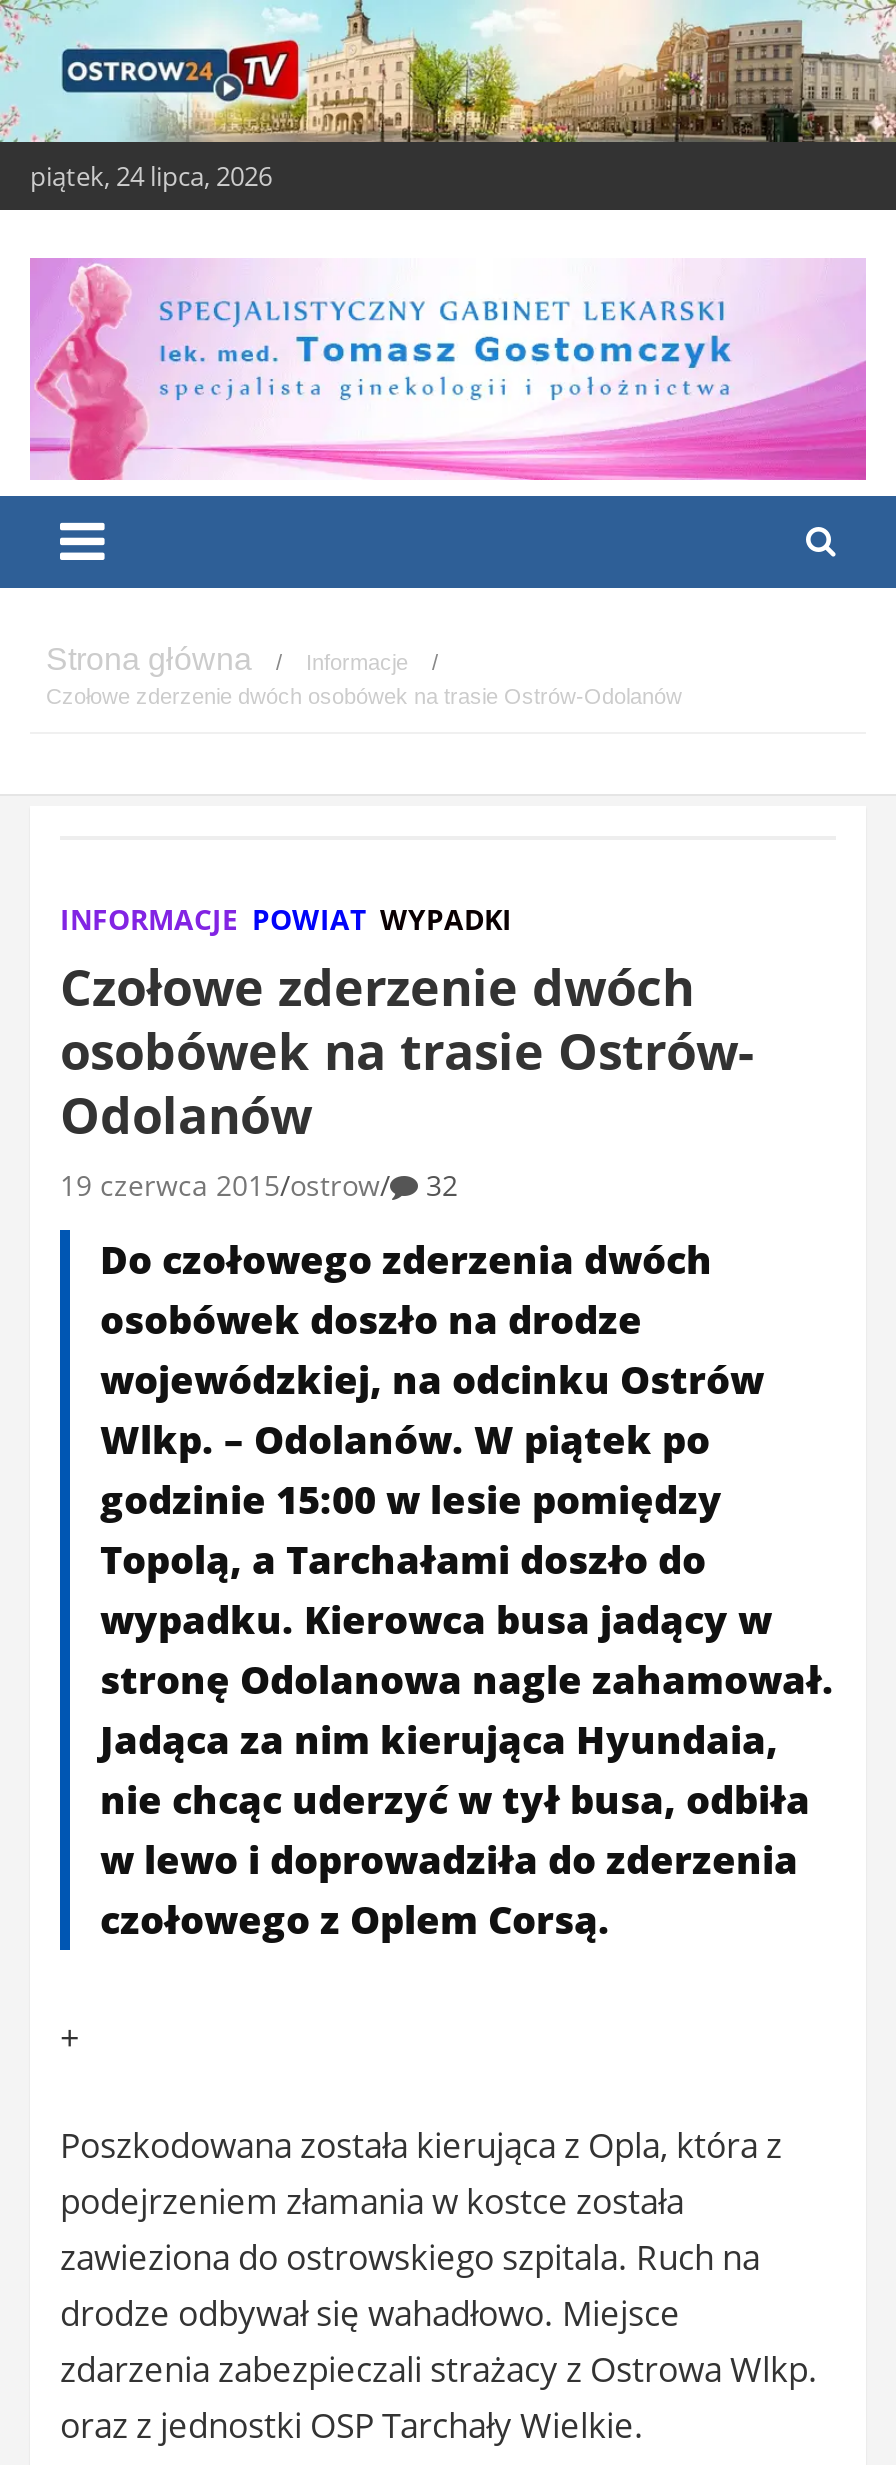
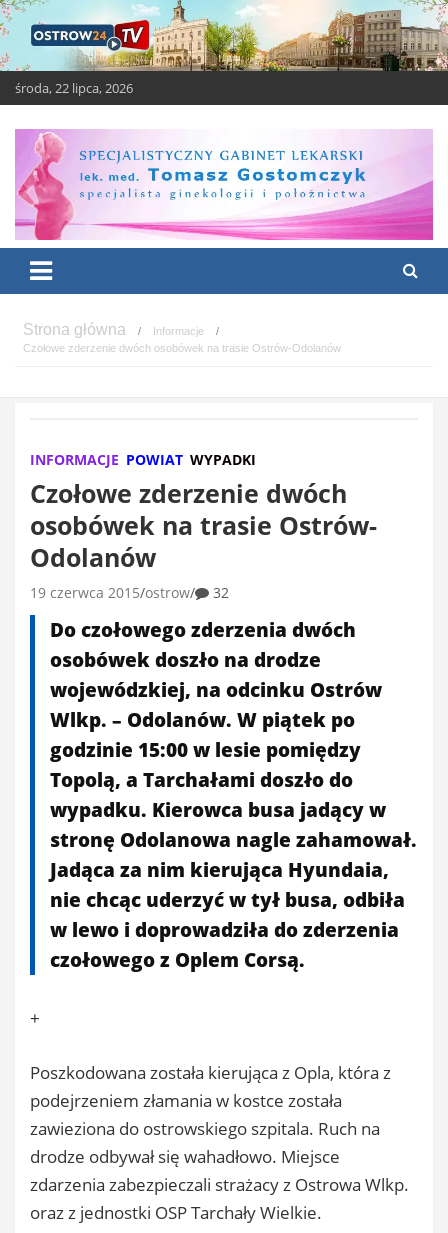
[30,157,272,193] piątek, 24 lipca, 2026 -> [15,78,133,96] środa, 22 lipca, 2026

